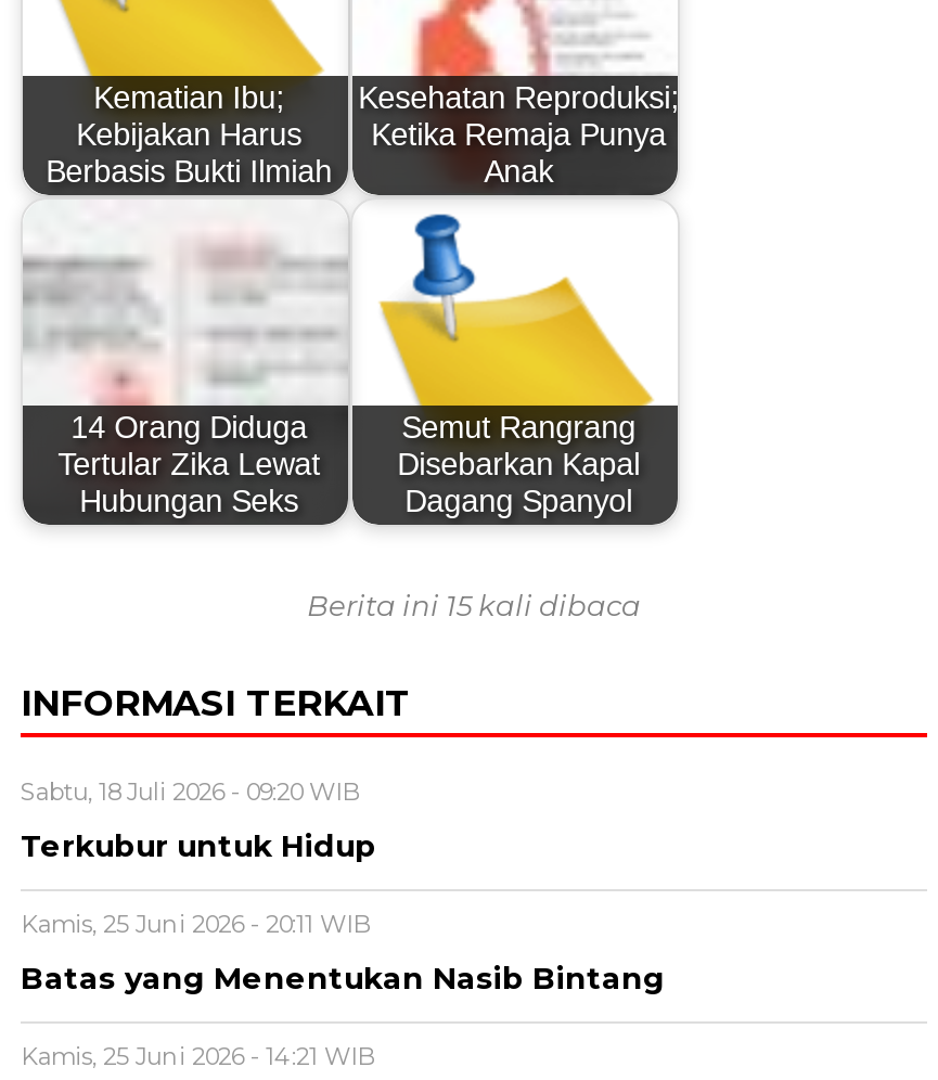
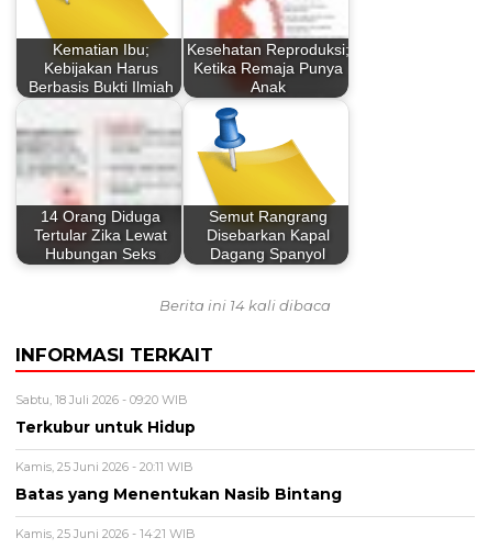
[307,586,641,621] Berita ini 15 kali dibaca -> [159,297,331,314] Berita ini 14 kali dibaca

